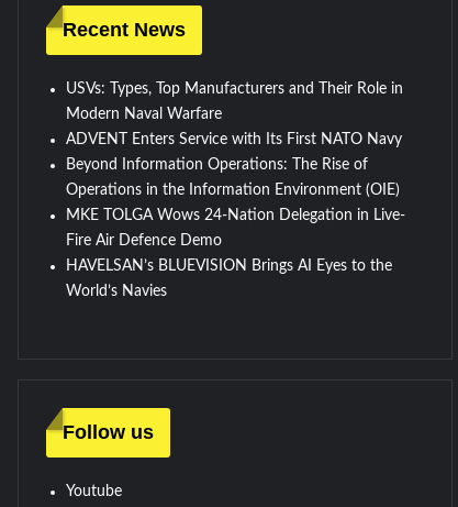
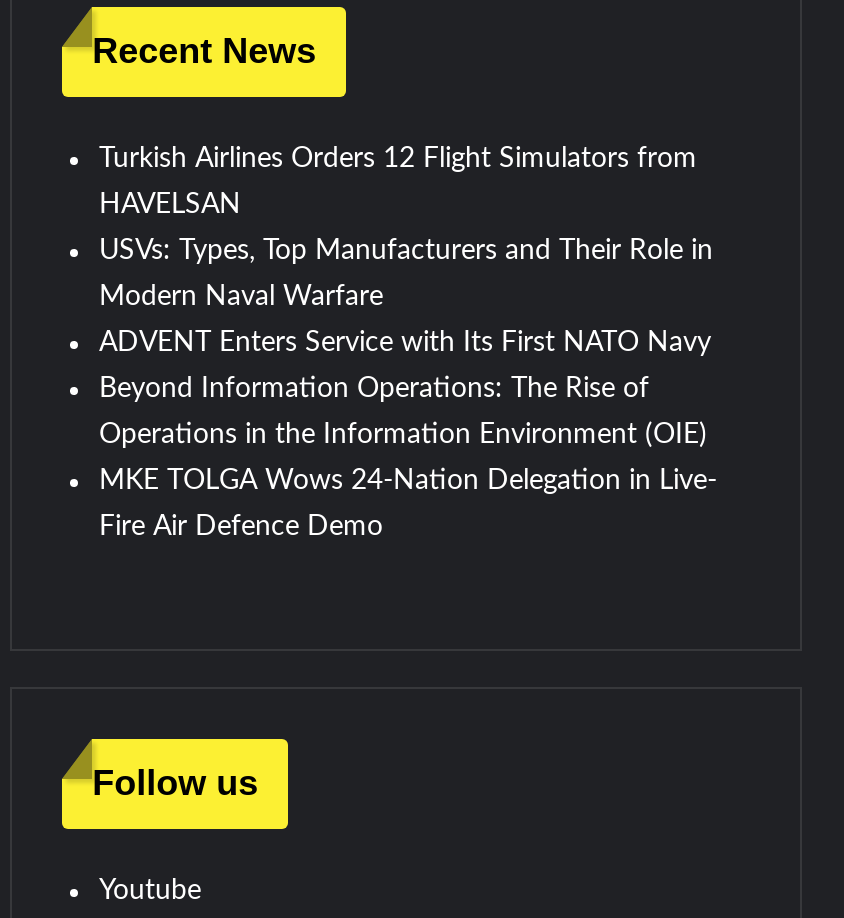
none -> [99,145,697,219] Turkish Airlines Orders 12 Flight Simulators from | HAVELSAN
moved [66,81,407,248] -> [99,237,719,541]: USVs: Types, Top Manufacturers and Their Role in | Modern Naval Warfare | ADVENT Enters Service with Its First NATO Navy | Beyond Information Operations: The Rise of | Operations in the Information Environment (OIE) | MKE TOLGA Wows 24-Nation Delegation in Live- | Fire Air Defence Demo
[66,258,393,299] HAVELSAN’s BLUEVISION Brings AI Eyes to the | World’s Navies -> none

